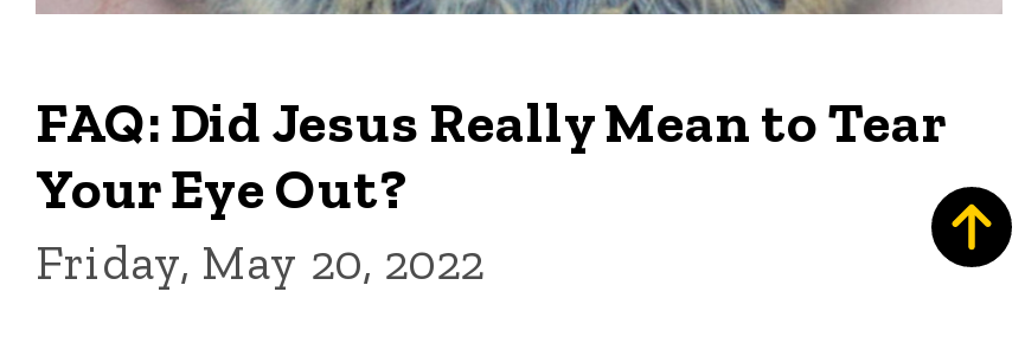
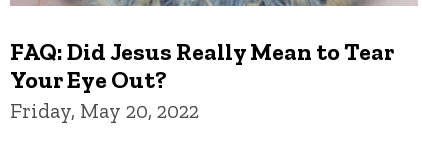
[929,184,1014,270] [image] -> none

